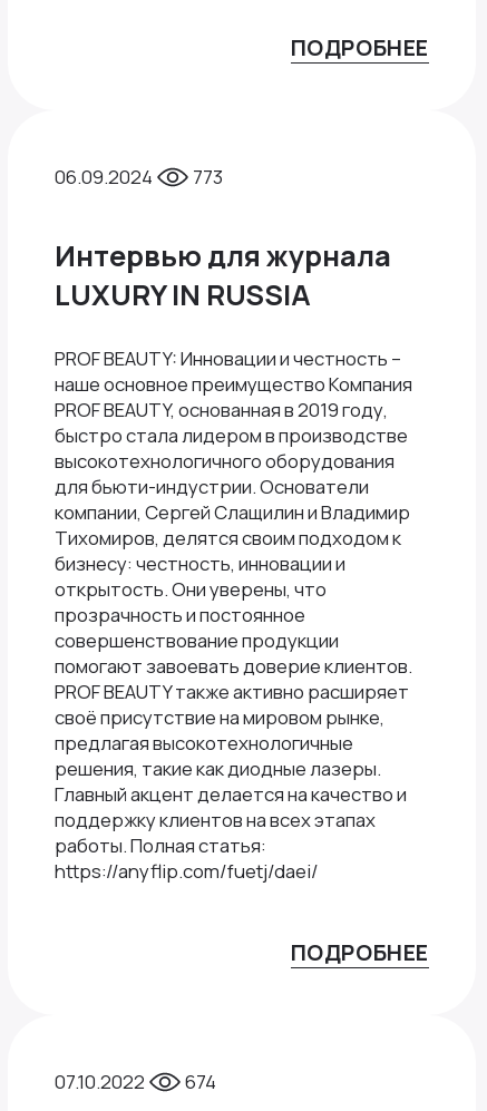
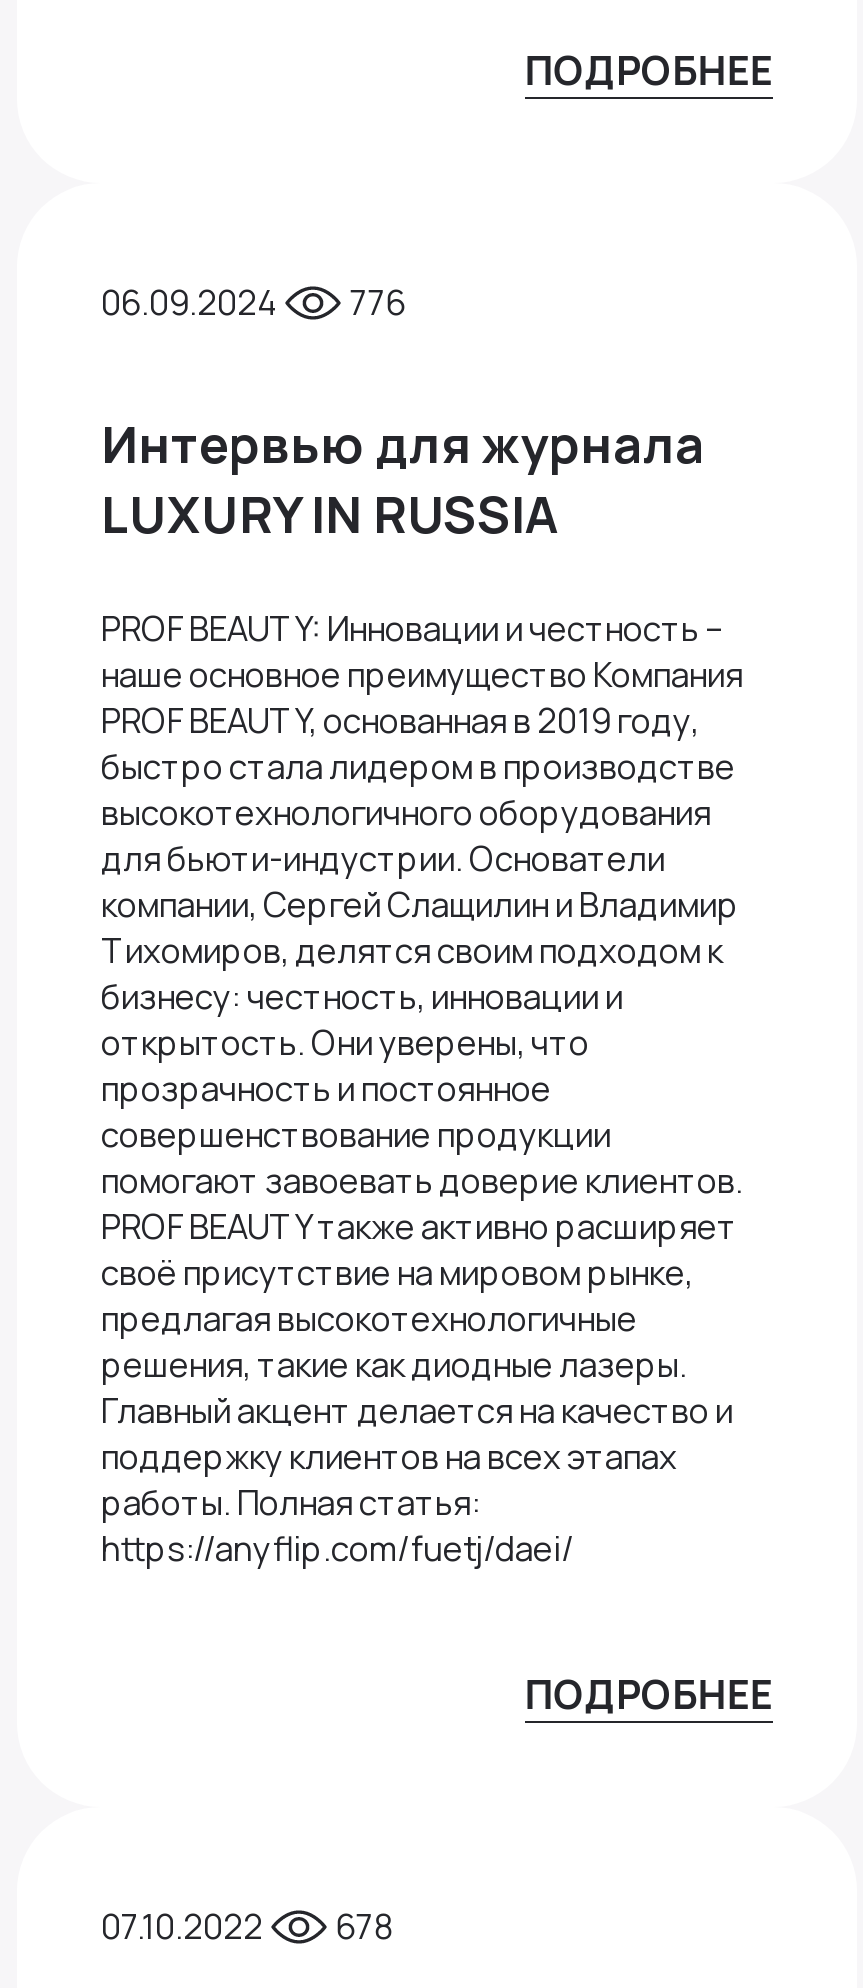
[55,164,223,189] 06.09.2024 773 -> [101,279,406,325] 06.09.2024 776
[55,1069,217,1094] 07.10.2022 674 -> [101,1903,392,1949] 07.10.2022 678

